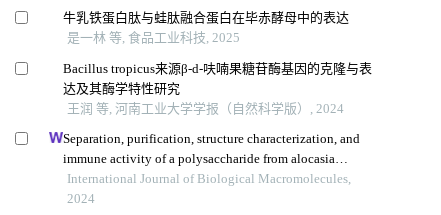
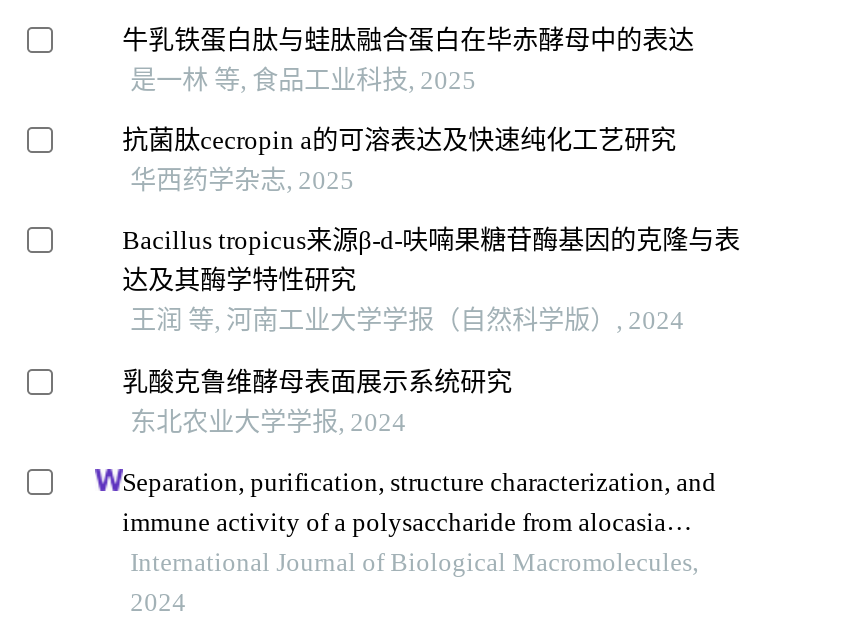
none -> [122,125,676,195] 抗菌肽cecropin a的可溶表达及快速纯化工艺研究 | 华西药学杂志, 2025
none -> [122,366,512,436] 乳酸克鲁维酵母表面展示系统研究 | 东北农业大学学报, 2024

